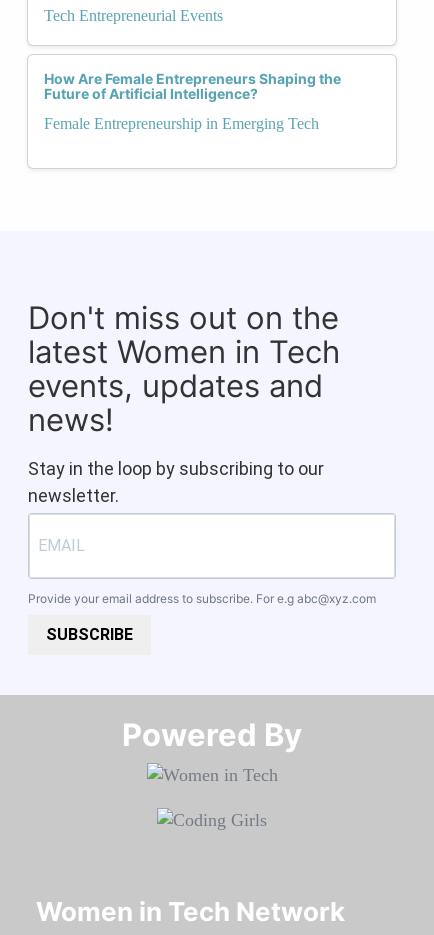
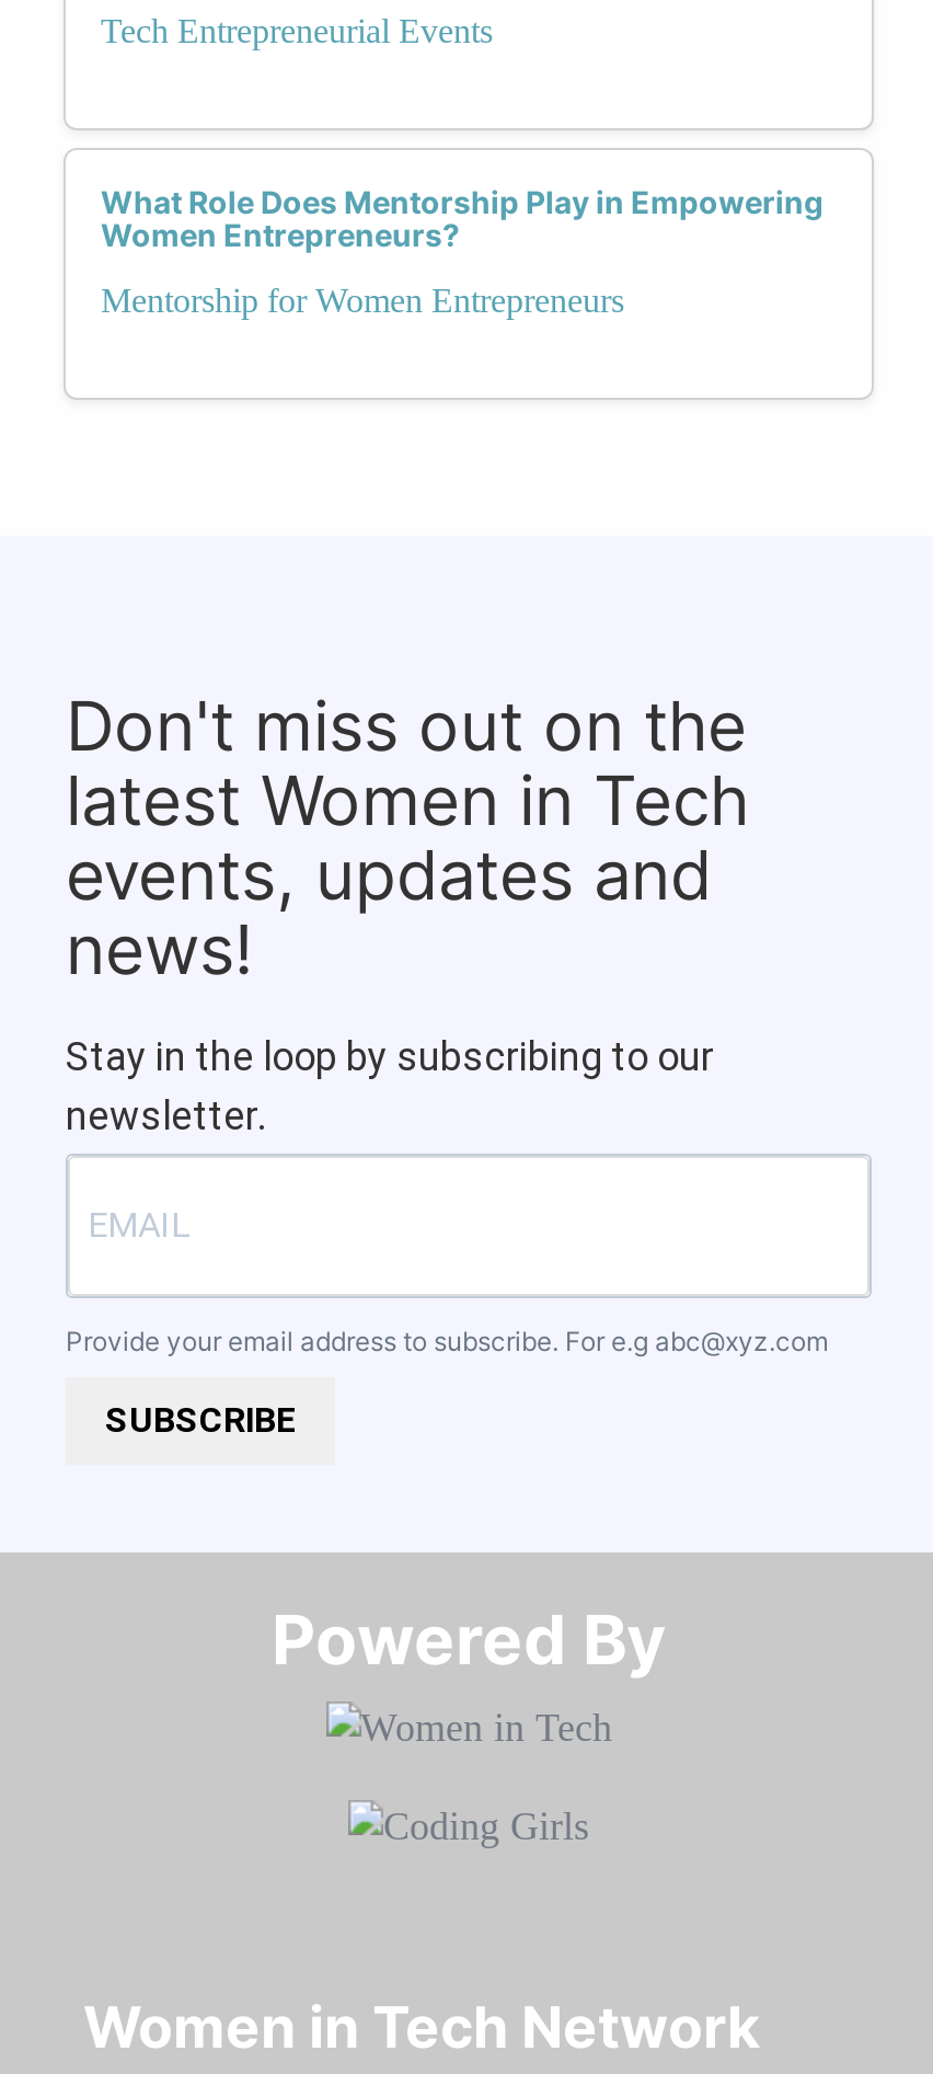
[44,70,341,102] How Are Female Entrepreneurs Shaping the | Future of Artificial Intelligence? -> [101,183,823,253] What Role Does Mentorship Play in Empowering | Women Entrepreneurs?
[44,115,319,132] Female Entrepreneurship in Emerging Tech -> [101,282,624,319] Mentorship for Women Entrepreneurs

